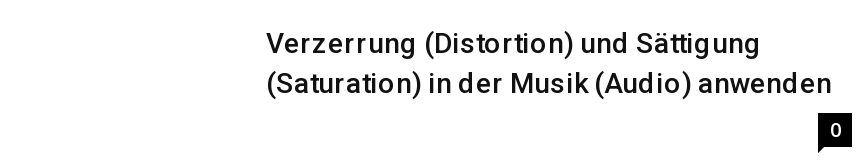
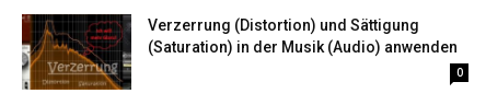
none -> [21,13,132,91] [image]

